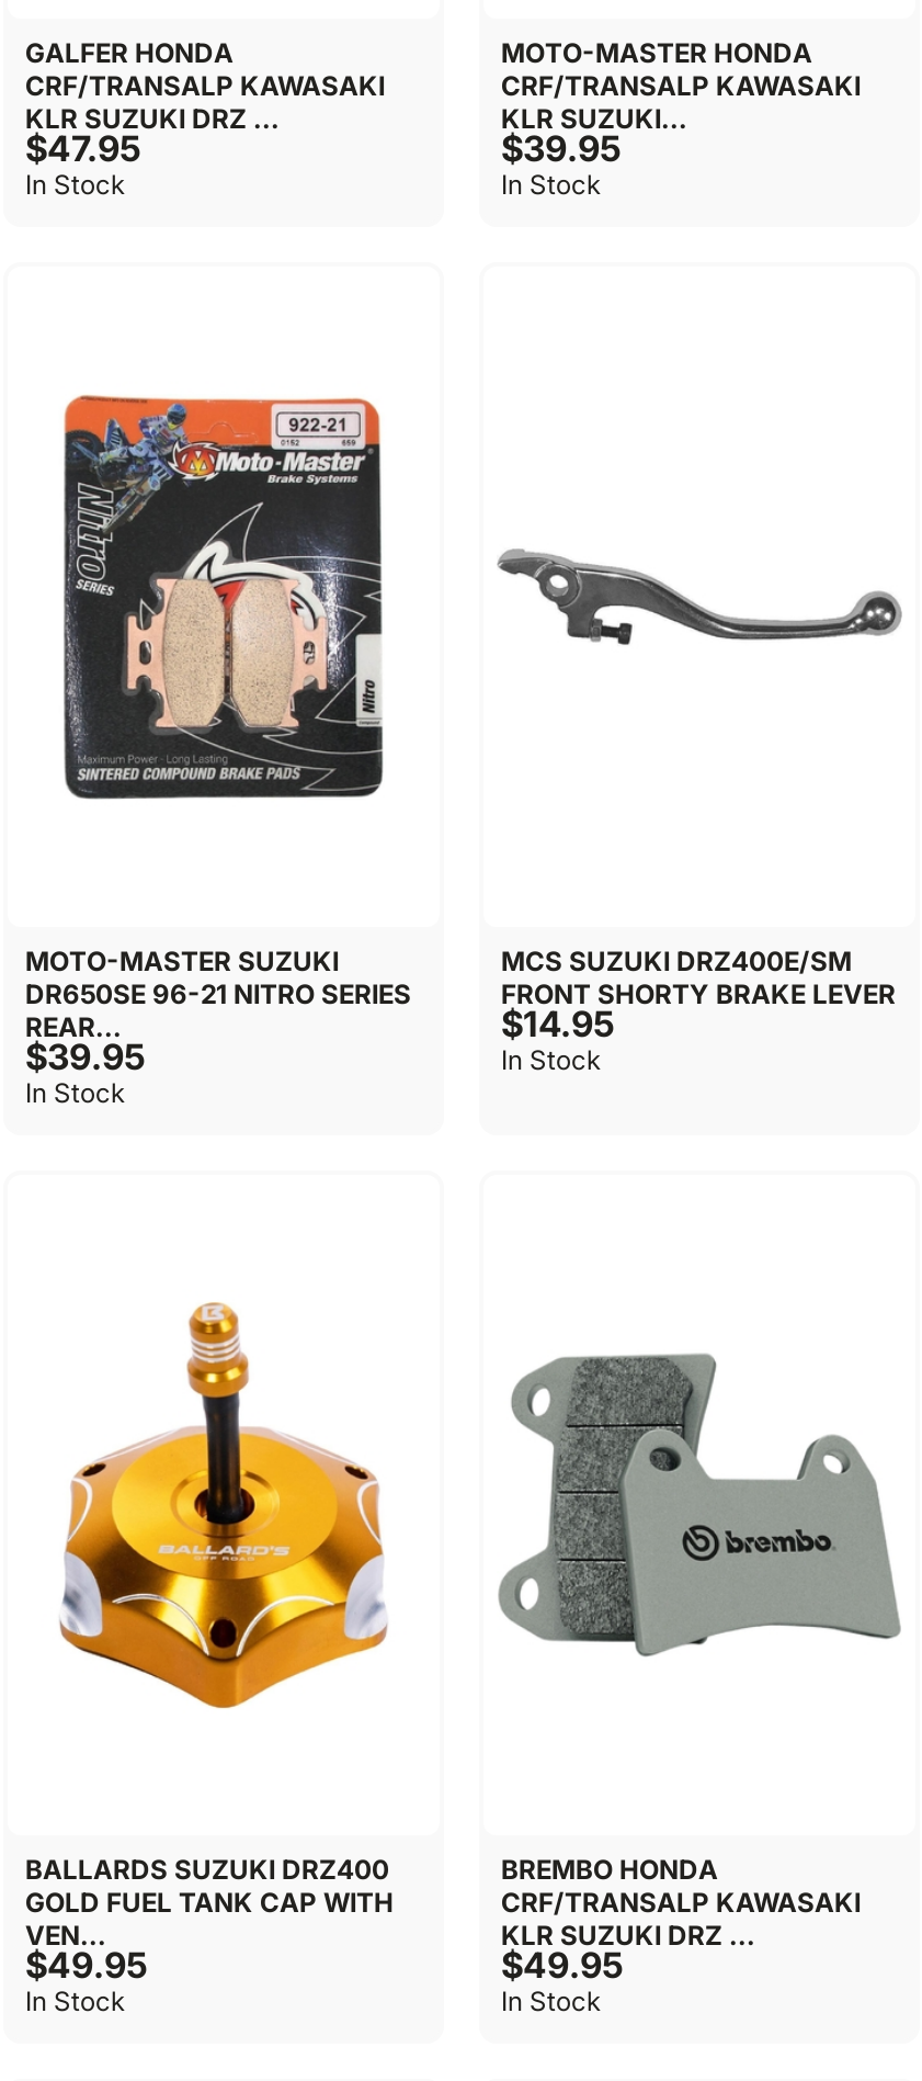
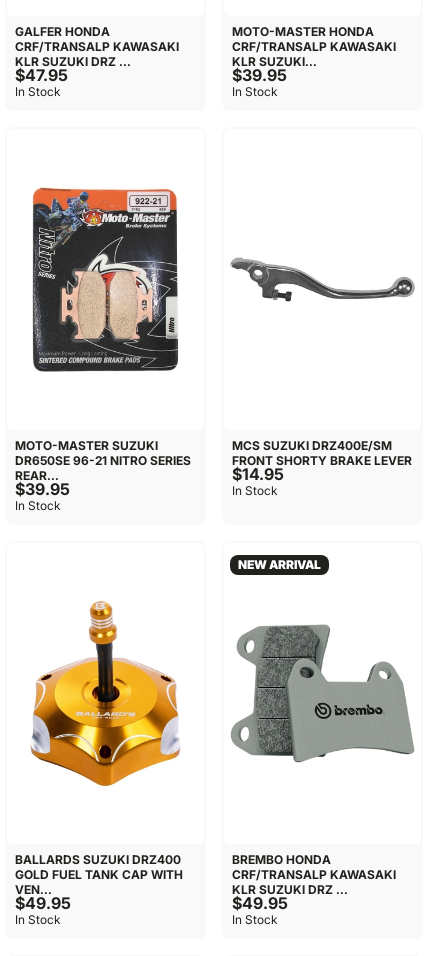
none -> [238,557,321,572] NEW ARRIVAL

